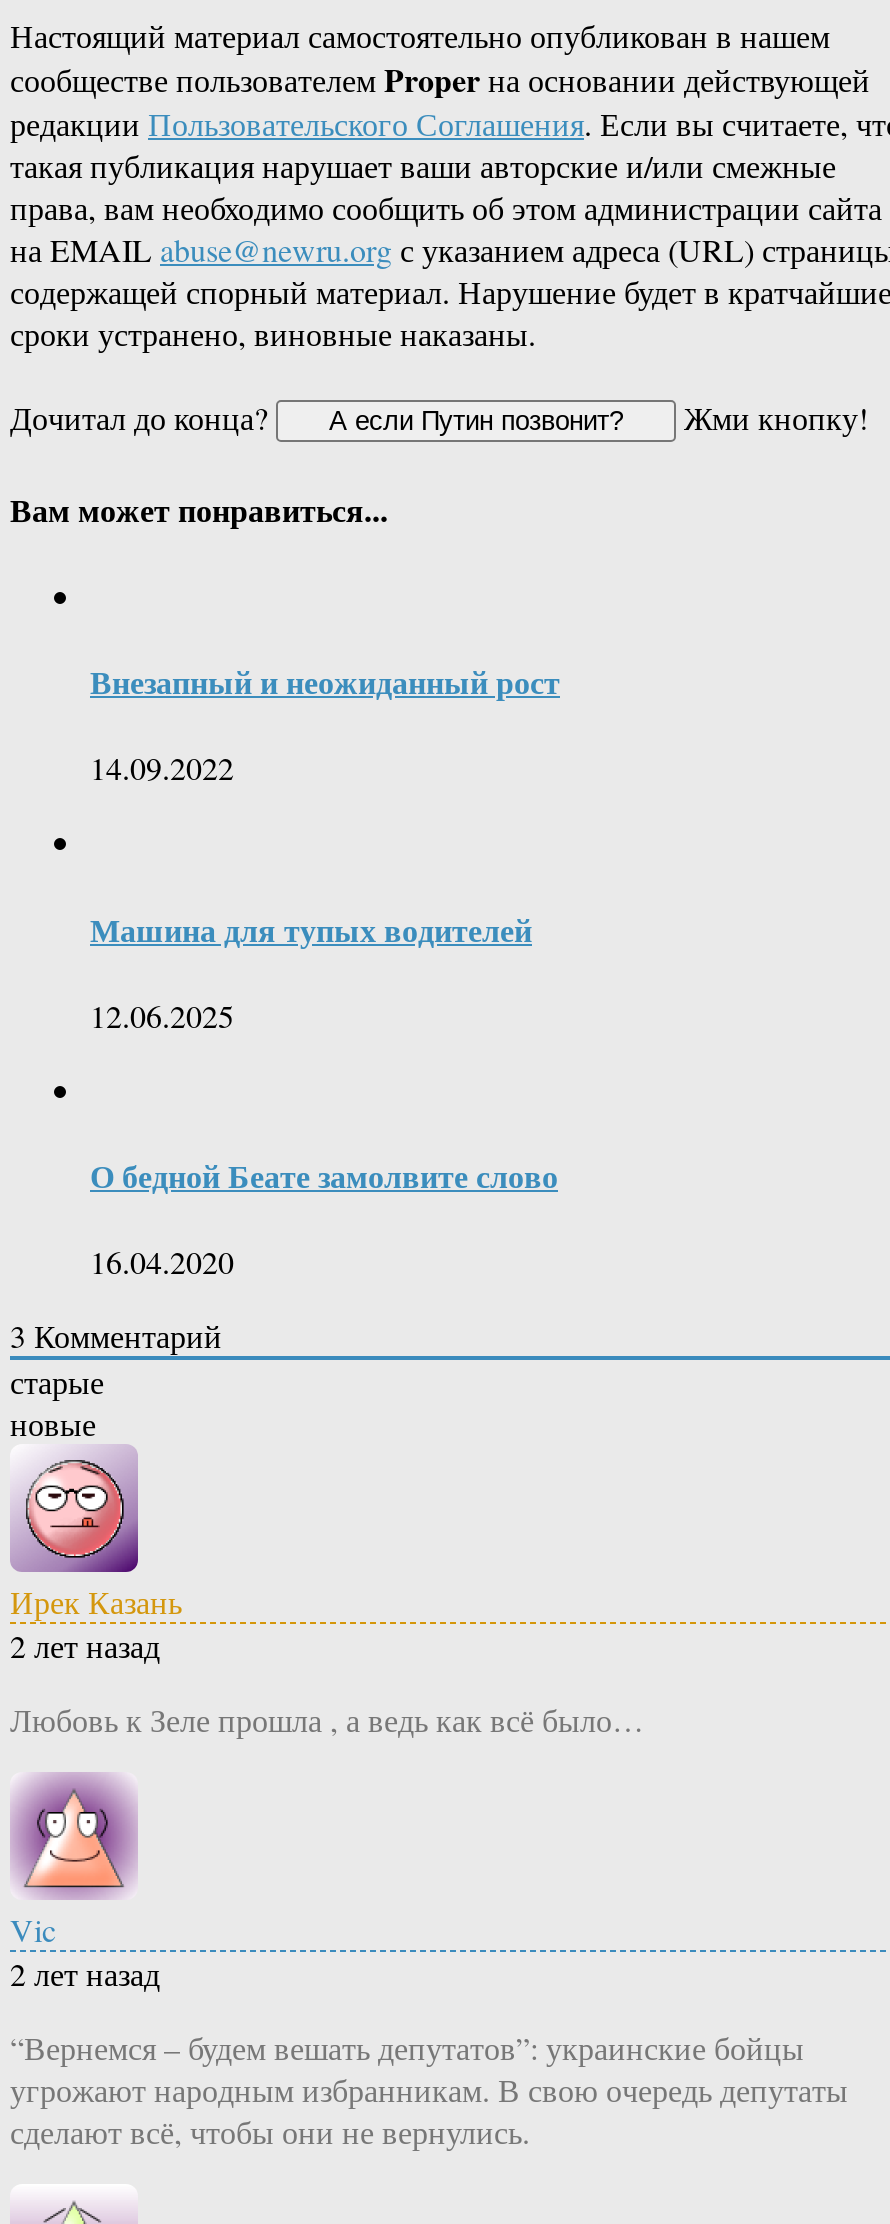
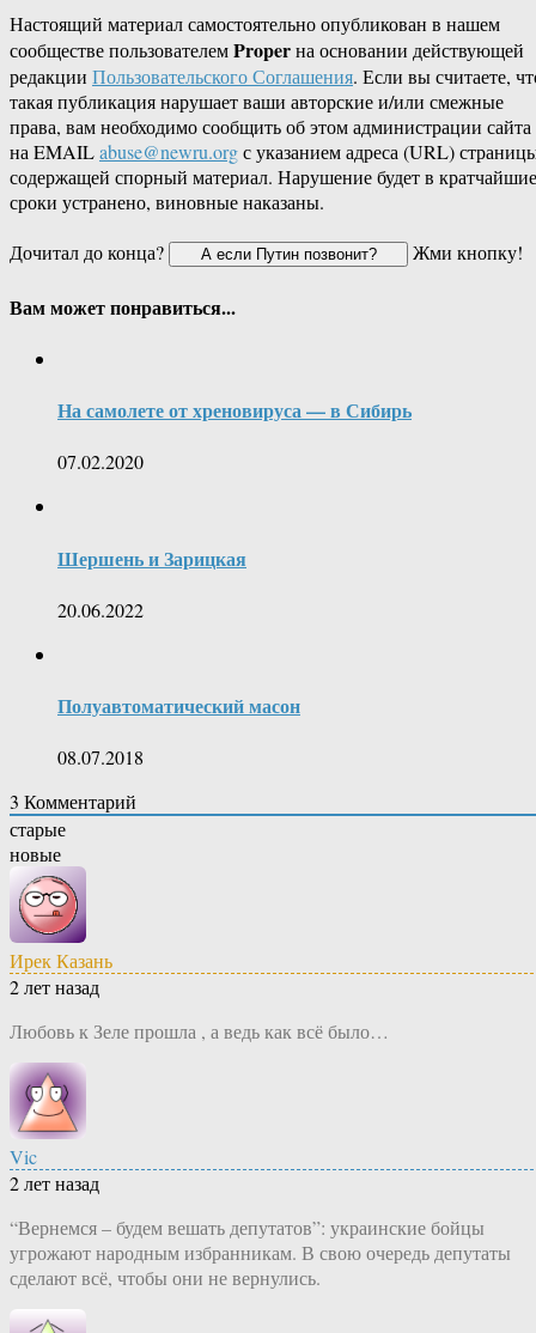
[90,658,560,704] Внезапный и неожиданный рост -> [57,396,412,424] На самолете от хреновируса — в Сибирь
[90,747,234,789] 14.09.2022 -> [57,449,144,474] 07.02.2020
[90,905,532,951] Машина для тупых водителей -> [57,544,246,571] Шершень и Зарицкая
[90,994,234,1036] 12.06.2025 -> [57,597,144,622] 20.06.2022
[90,1152,558,1198] О бедной Беате замолвите слово -> [57,692,300,719] Полуавтоматический масон
[90,1241,234,1283] 16.04.2020 -> [57,745,144,770] 08.07.2018

